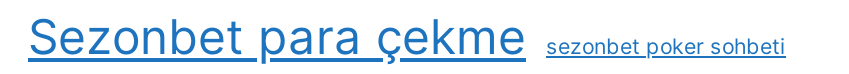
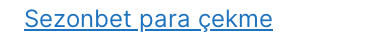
[546,34,786,60] sezonbet poker sohbeti -> none

